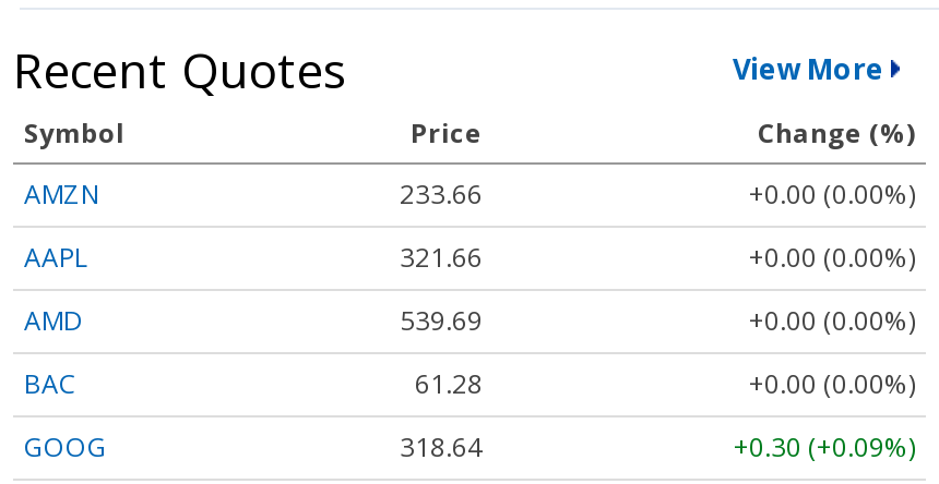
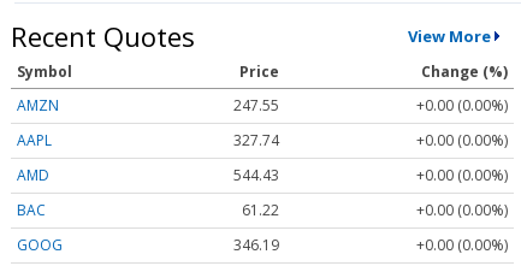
[400,174,483,211] 233.66 -> [233,94,279,115] 247.55
[400,238,483,275] 321.66 -> [233,129,279,150] 327.74
[400,301,483,338] 539.69 -> [233,164,279,185] 544.43
[415,364,483,401] 61.28 -> [242,199,279,220] 61.22
[400,427,483,464] 318.64 -> [233,234,279,255] 346.19
[734,427,915,464] +0.30 (+0.09%) -> [416,234,508,255] +0.00 (0.00%)

